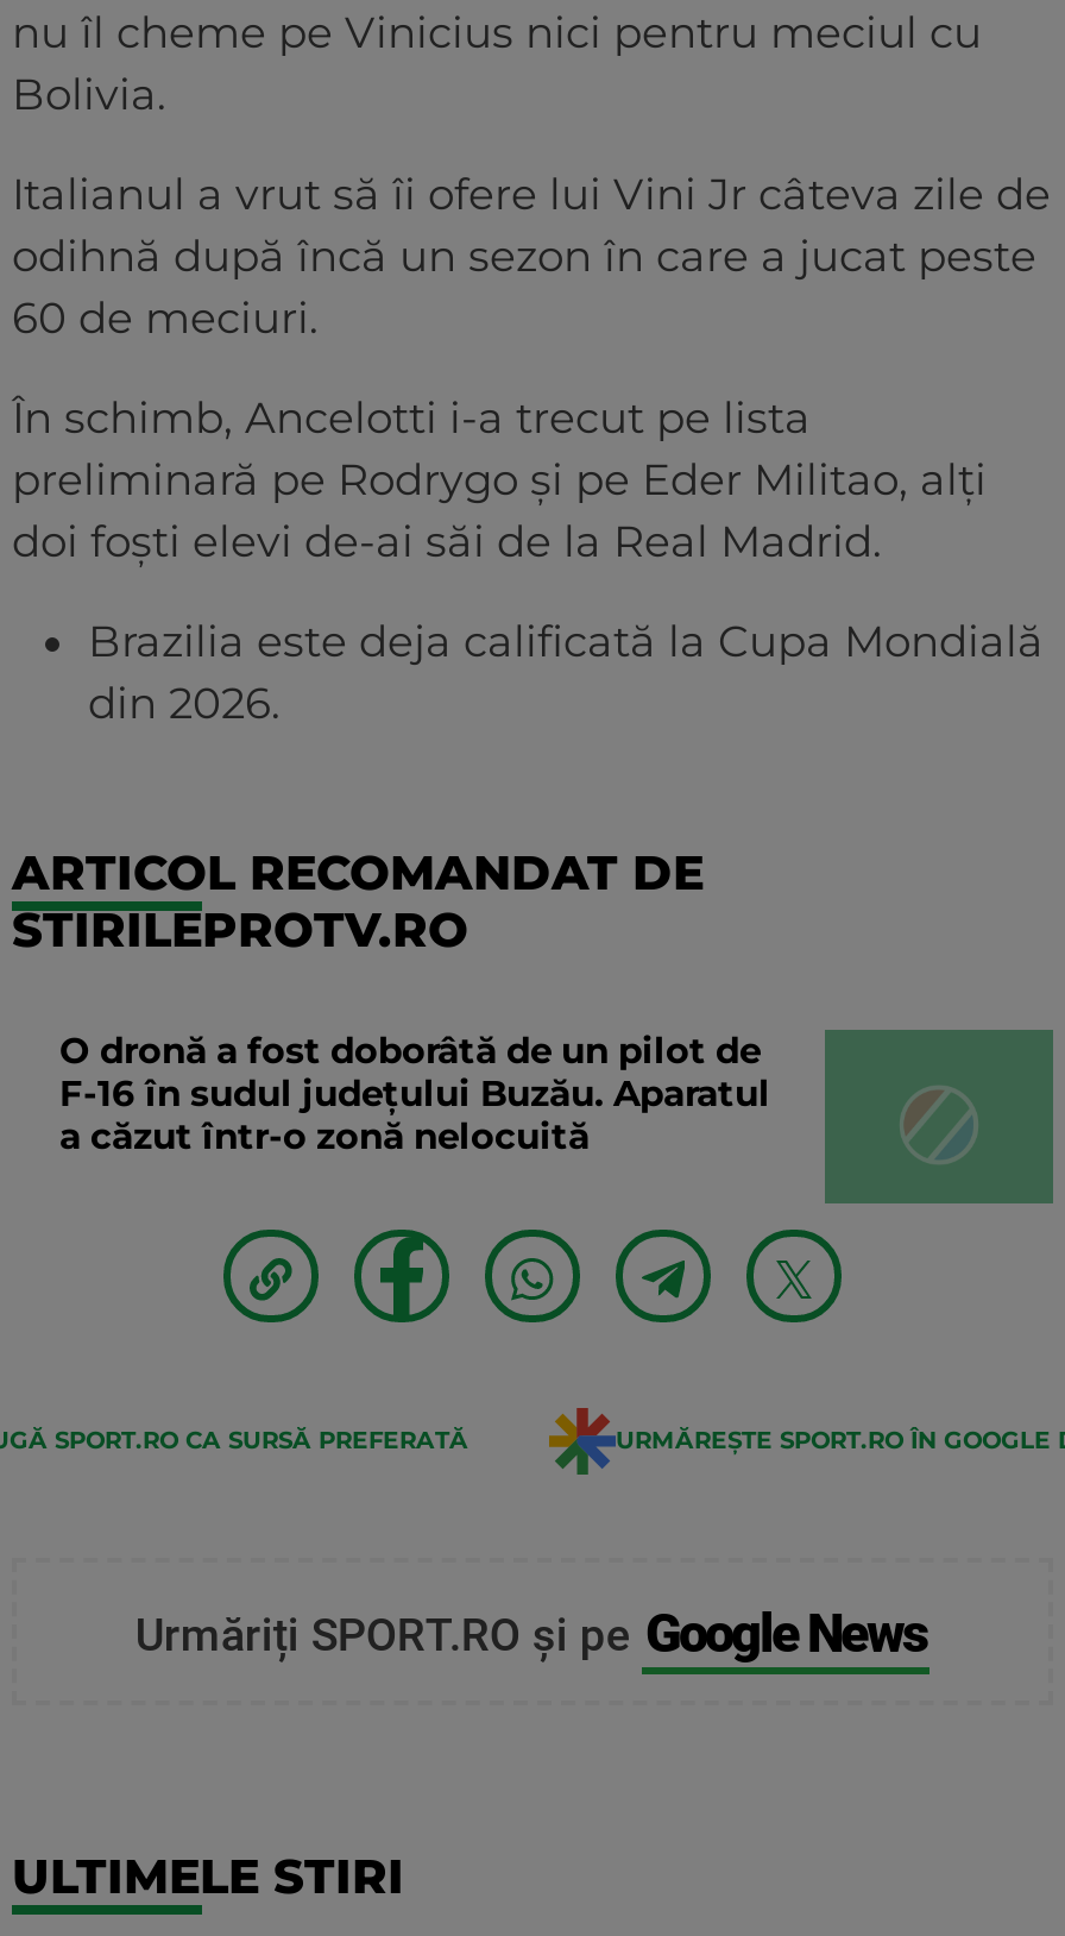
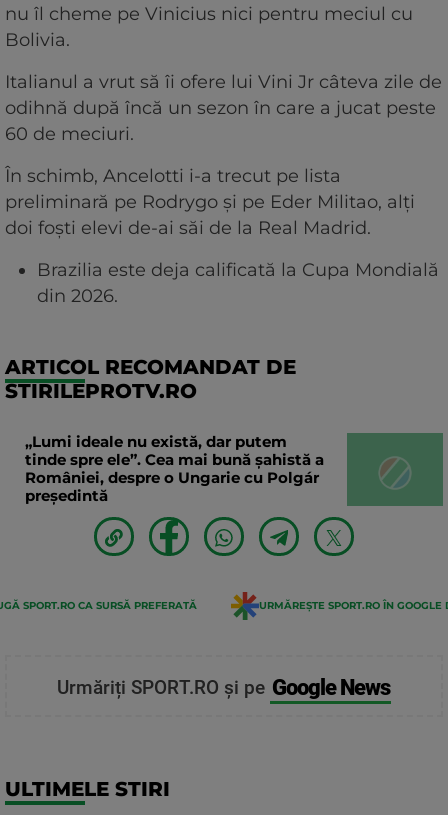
[59,1027,770,1158] O dronă a fost doborâtă de un pilot de | F-16 în sudul județului Buzău. Aparatul | a căzut într-o zonă nelocuită -> [25,432,324,505] „Lumi ideale nu există, dar putem | tinde spre ele”. Cea mai bună șahistă a | României, despre o Ungarie cu Polgár | președintă

